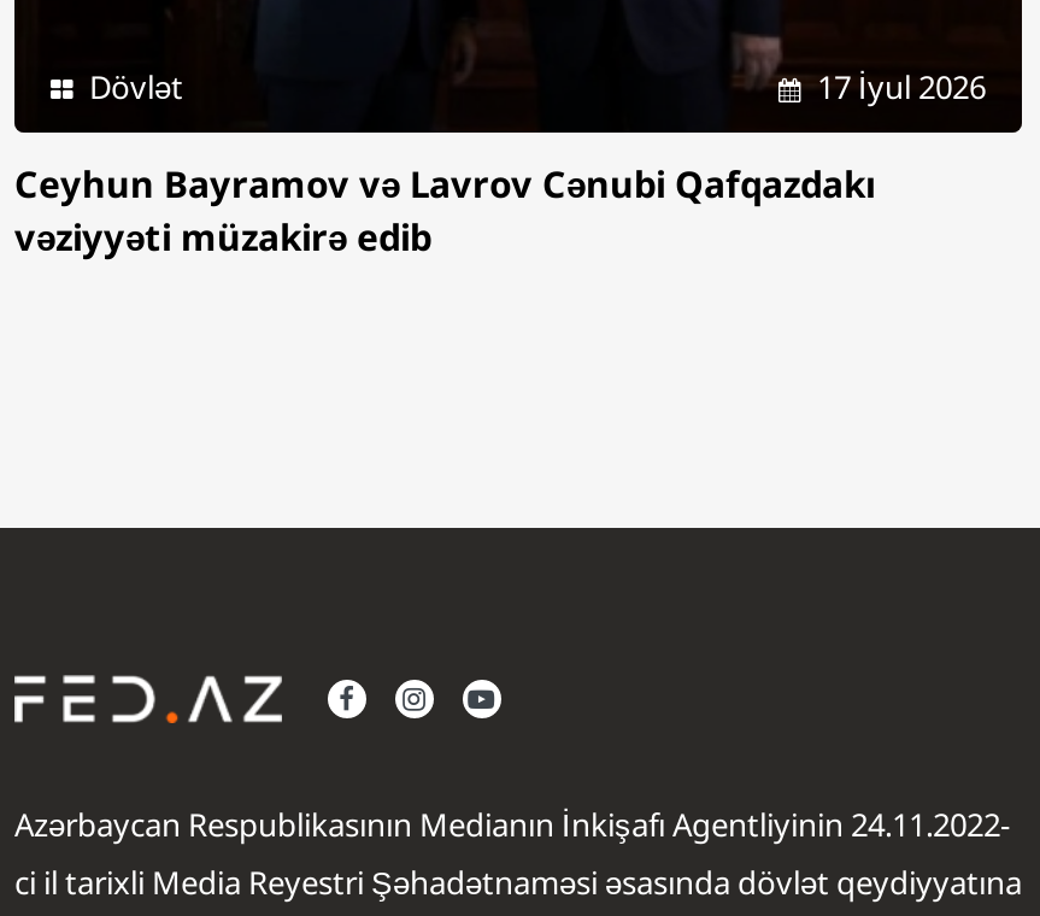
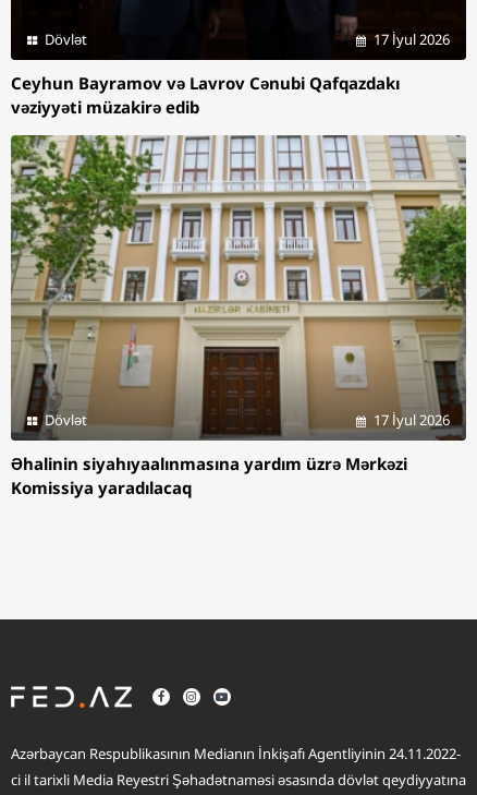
none -> [10,134,467,498] [image] | Dövlət | 17 İyul 2026 | Əhalinin siyahıyaalınmasına yardım üzrə Mərkəzi | Komissiya yaradılacaq

